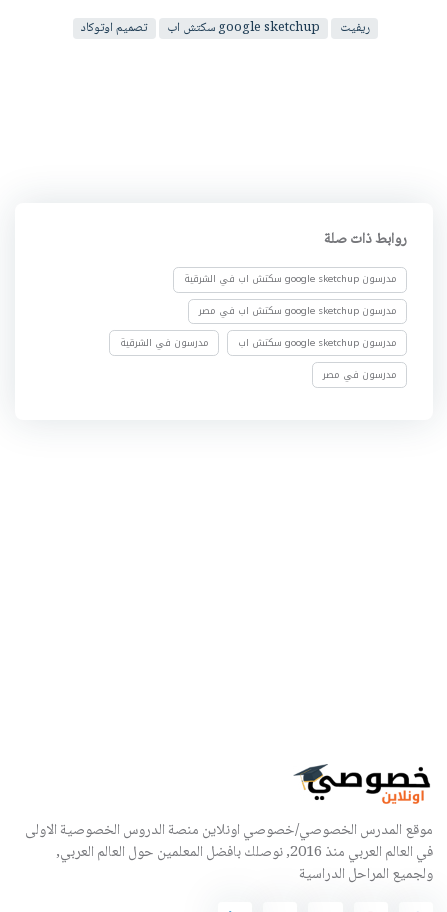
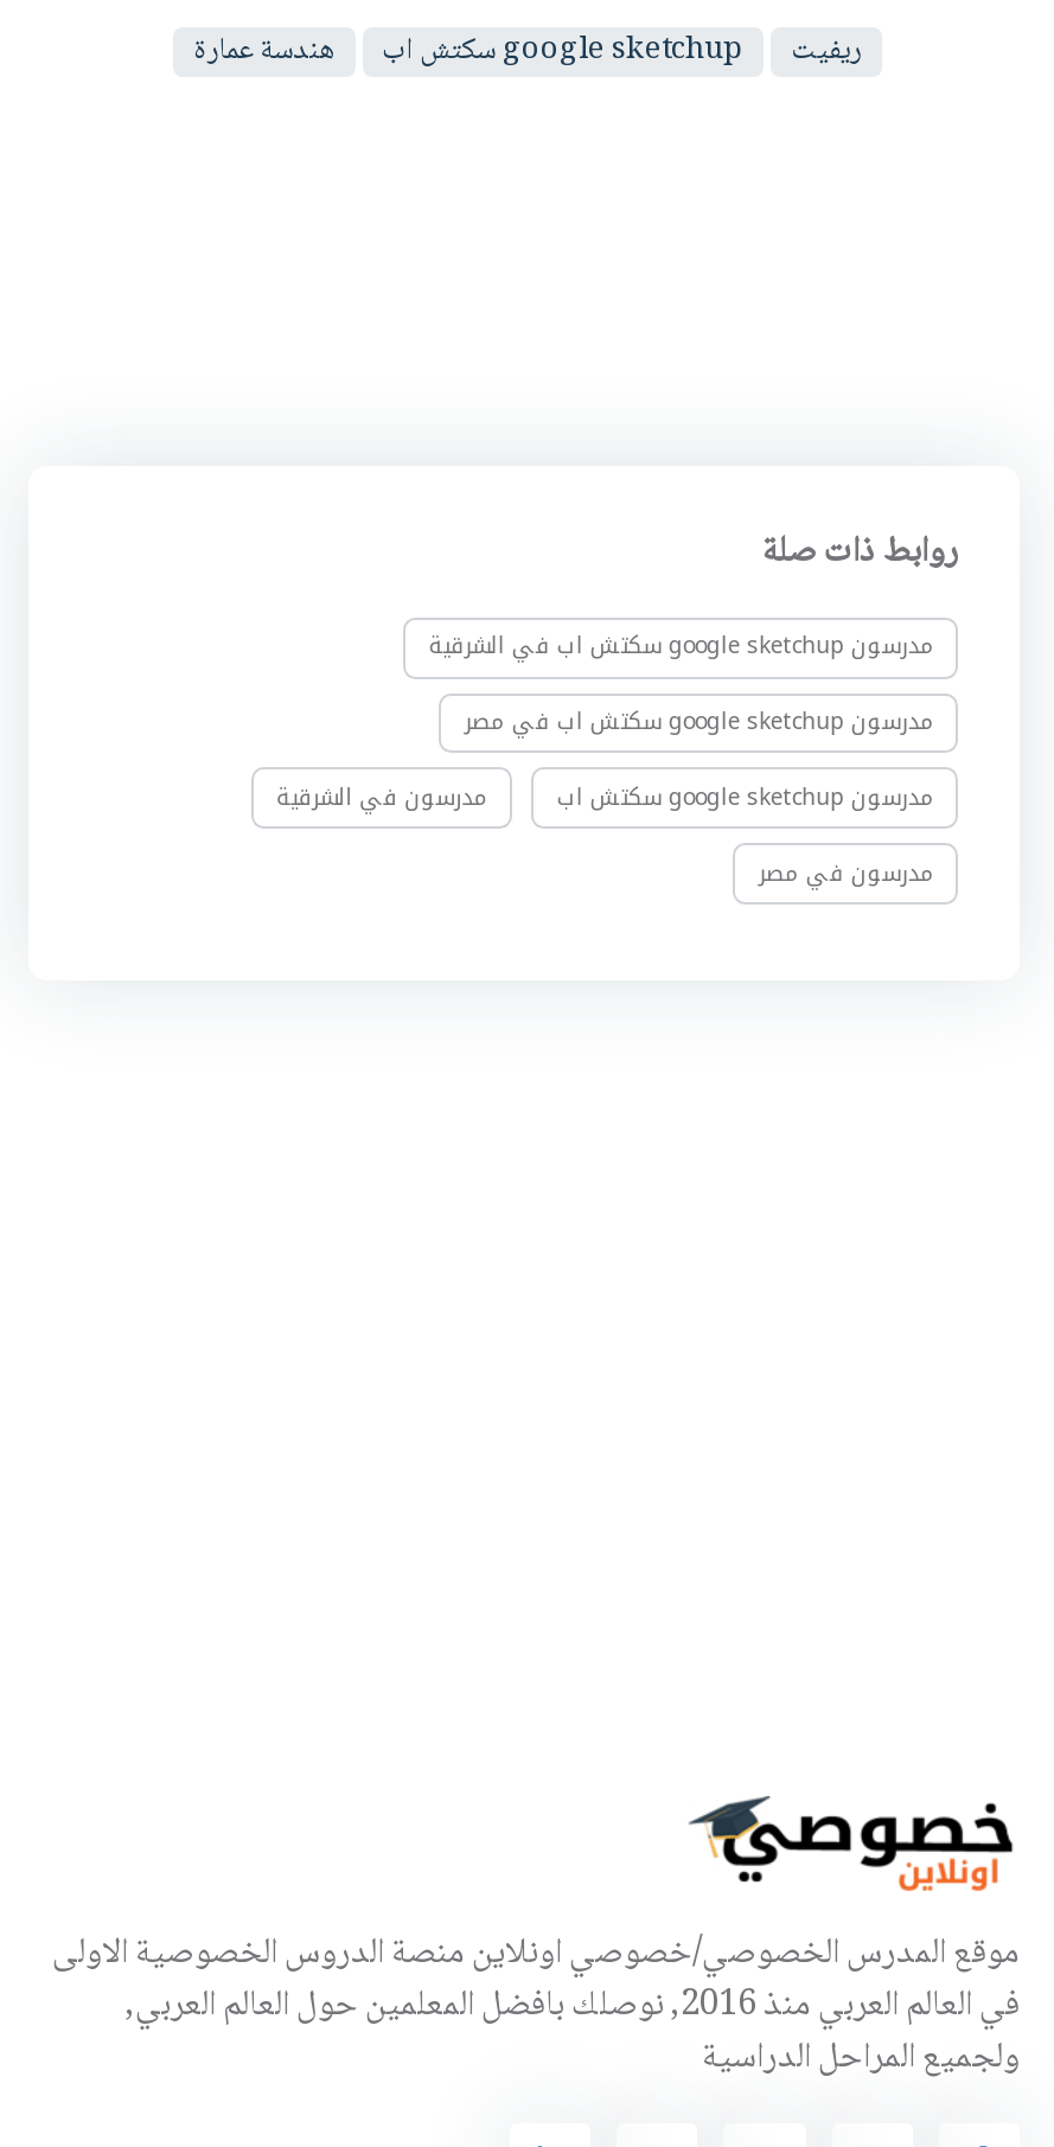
[81,17,147,39] تصميم اوتوكاد -> [193,25,335,78] هندسة عمارة

